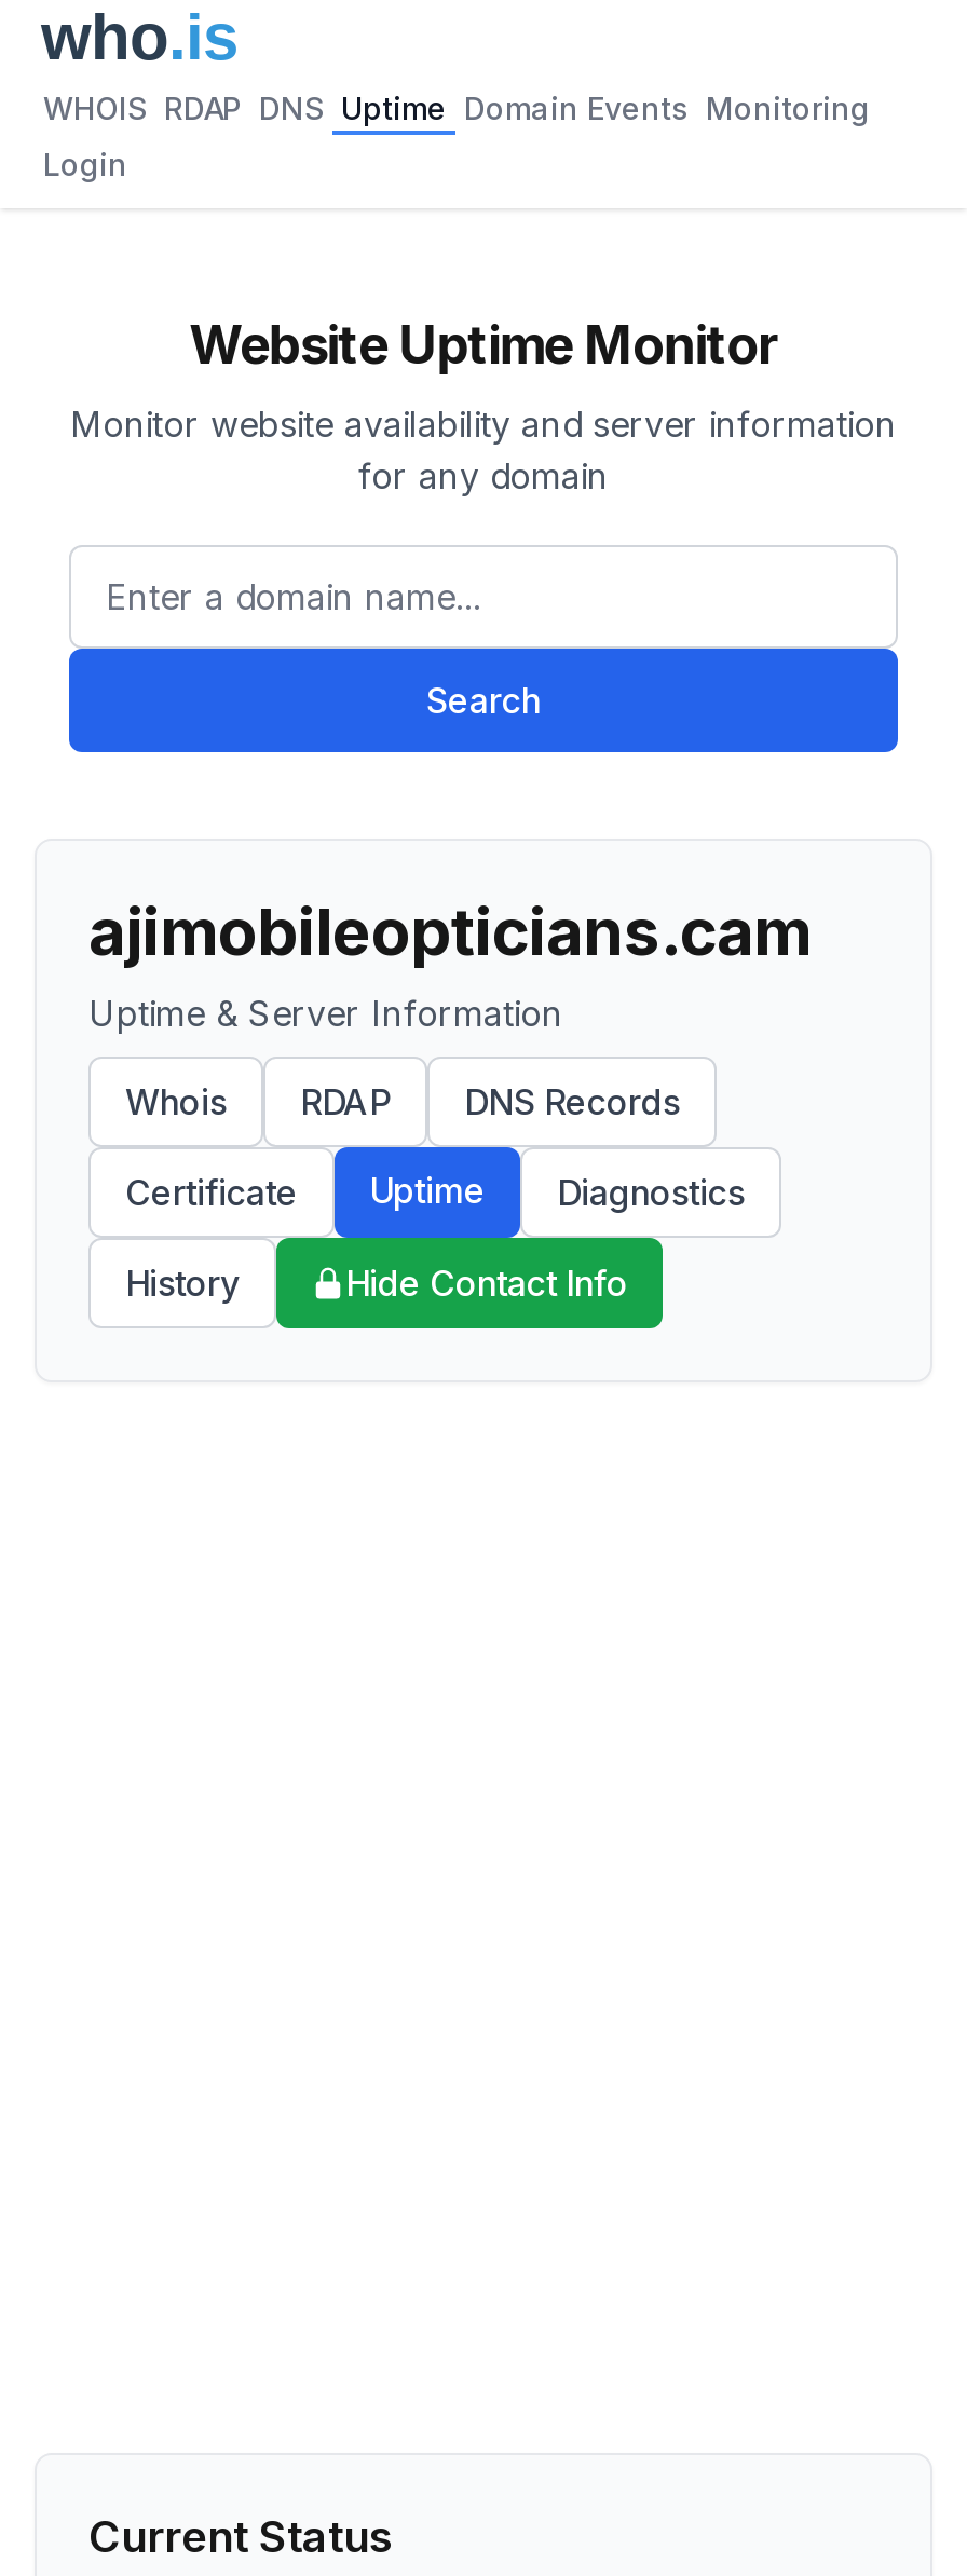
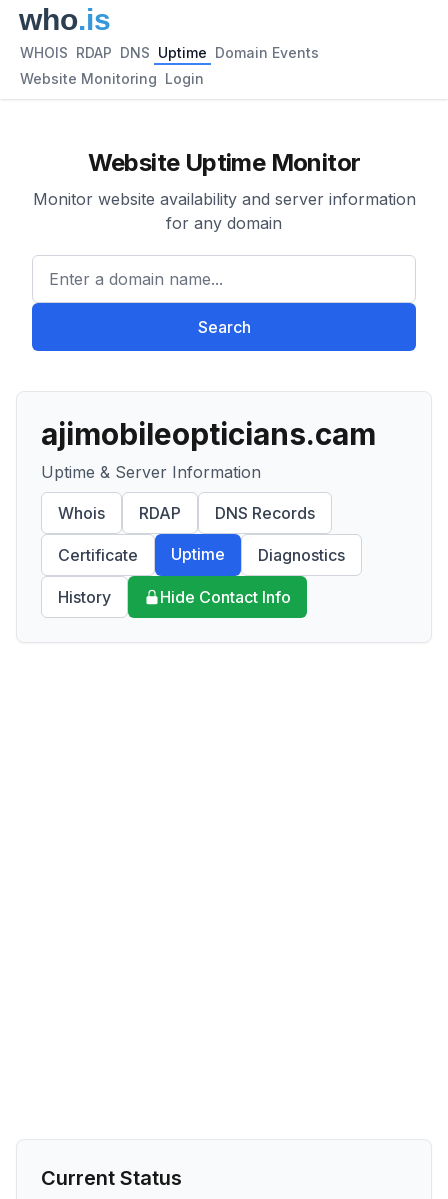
[43,90,870,126] WHOIS RDAP DNS Uptime Domain Events Monitoring -> [20,44,319,61] WHOIS RDAP DNS Uptime Domain Events
[43,146,127,182] Login -> [20,70,204,87] Website Monitoring Login

